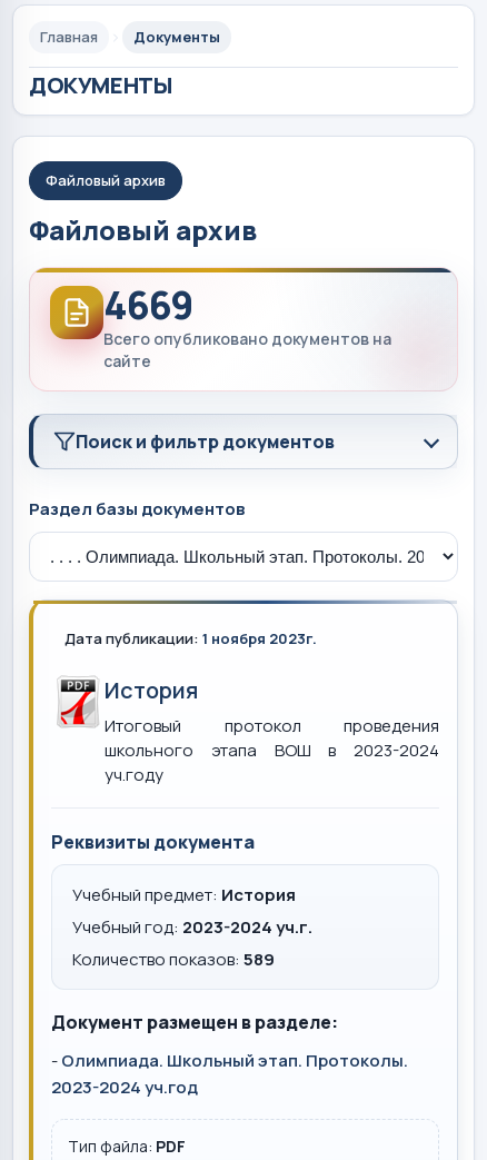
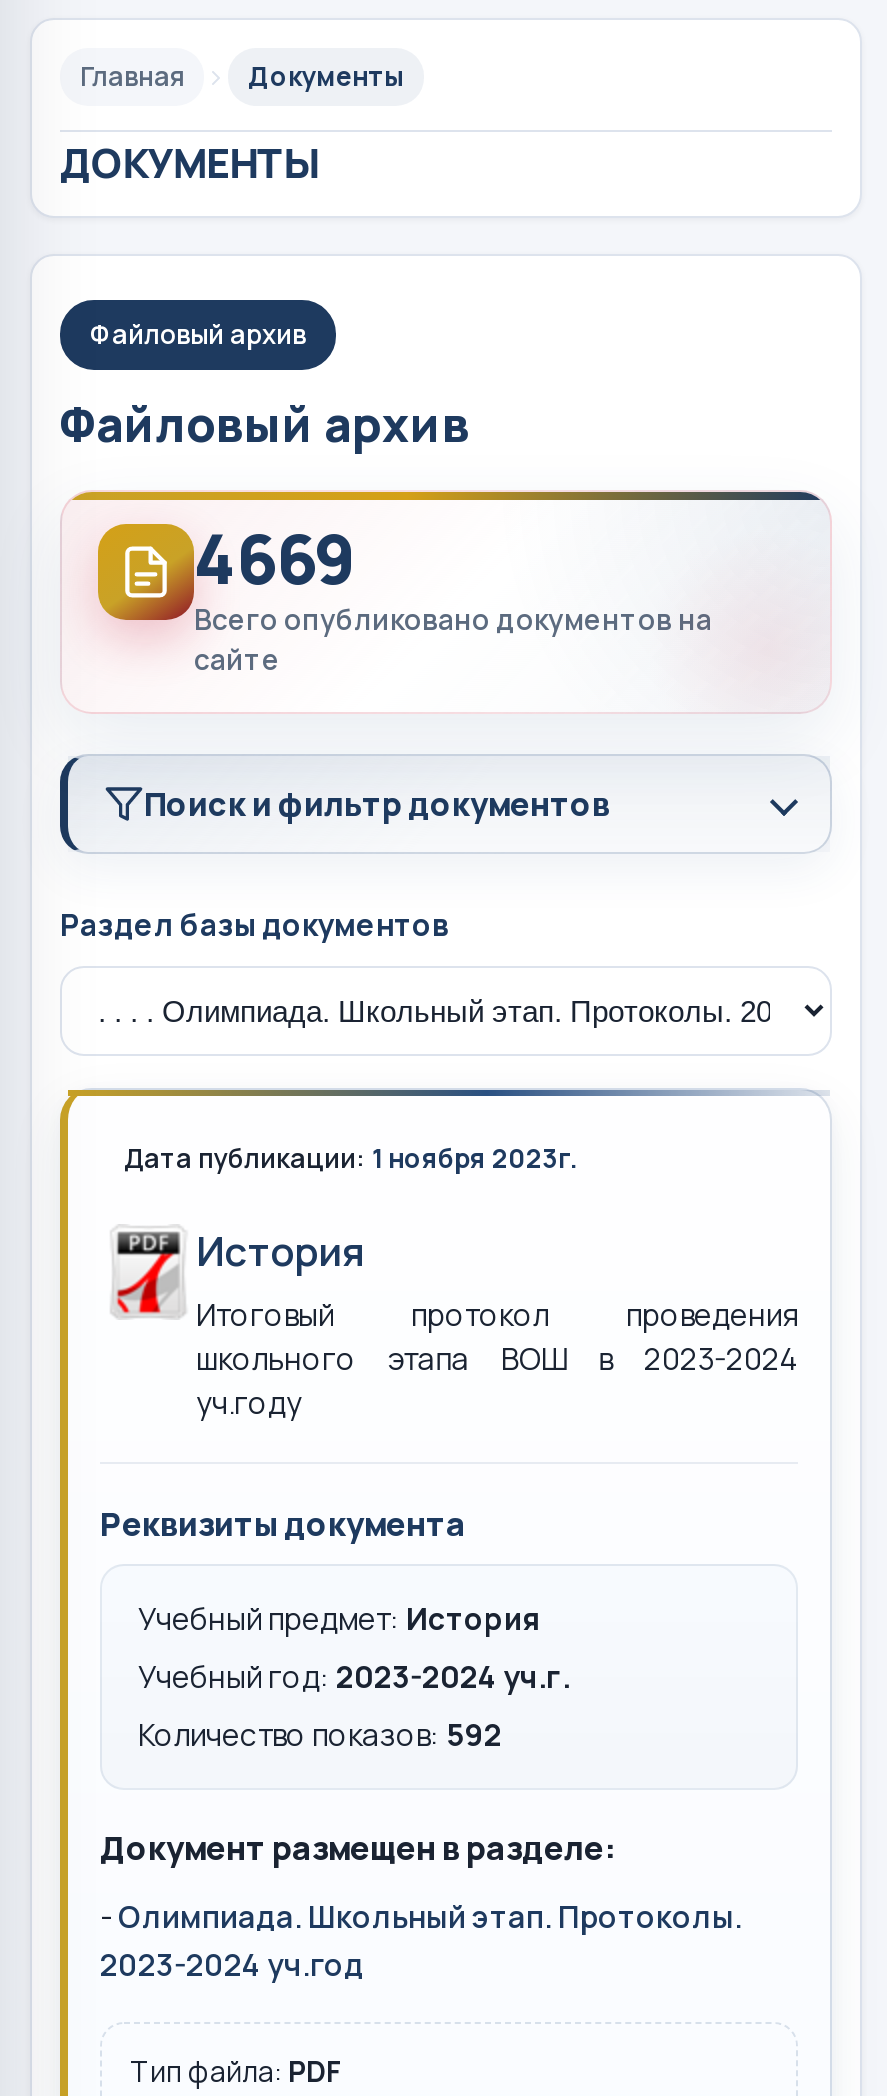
[72,948,275,971] Количество показов: 589 -> [138,1714,502,1756] Количество показов: 592

